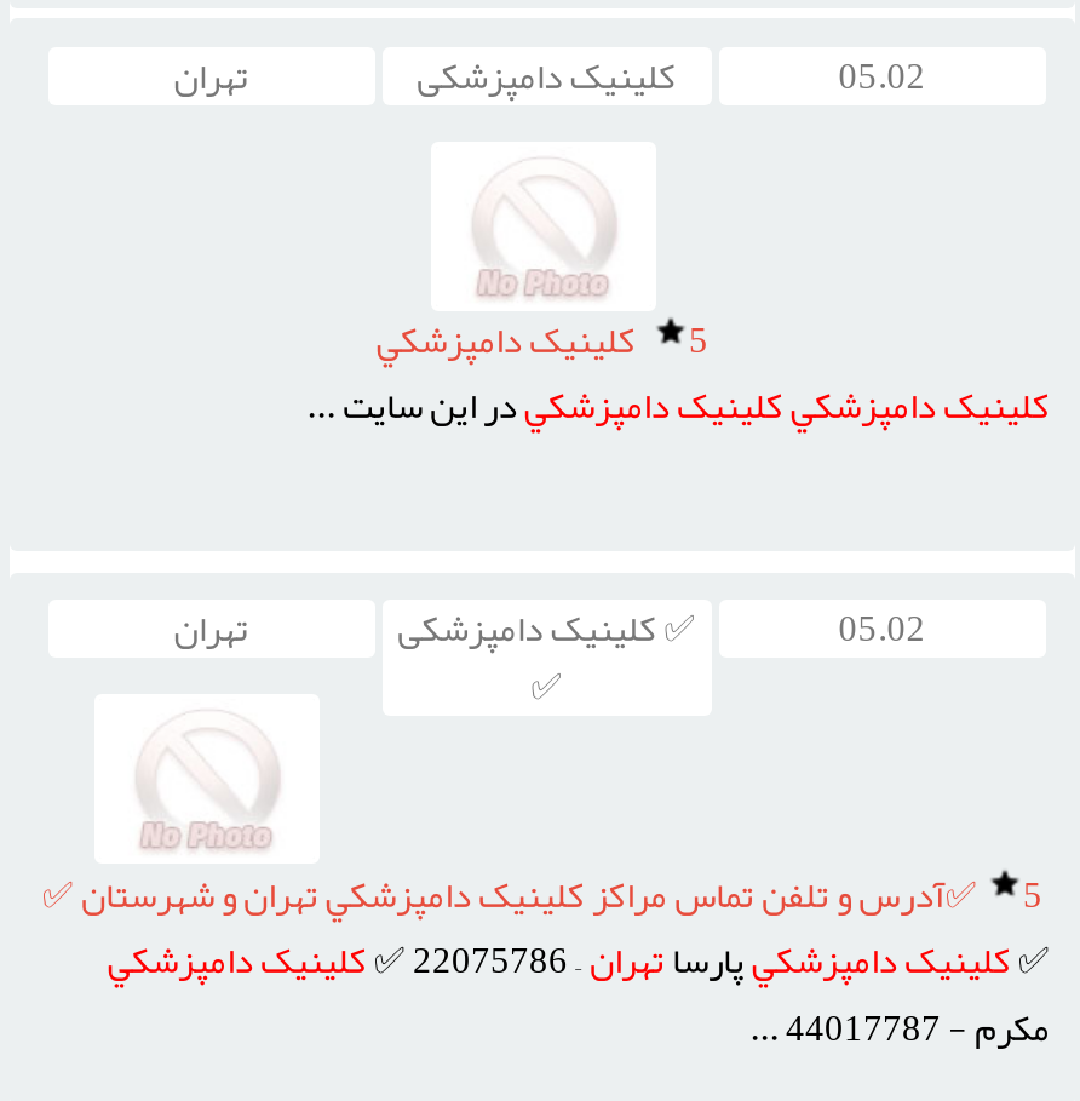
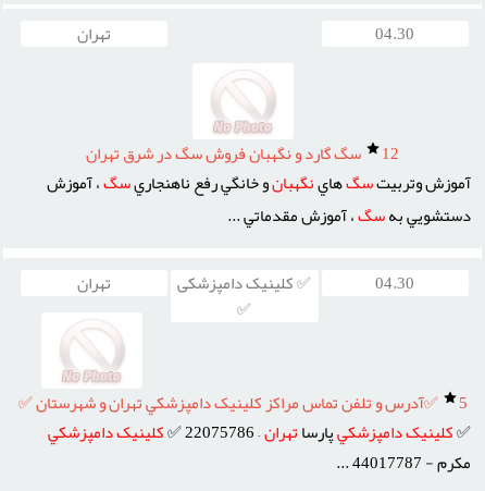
[417,39,926,111] 05.02 | کلینیک دامپزشکی -> [375,18,415,51] 04.30
[306,305,1050,443] 5 کلينيک دامپزشکي | کلينيک دامپزشکي کلينيک دامپزشکيدر اين سايت ... -> [46,138,470,232] 12 سگ گارد و نگهبان فروش سگ در شرق تهران | آموزش وتربيتسگهاينگهبانو خانگي رفع ناهنجاريسگ، آموزش | دستشويي بهسگ، آموزش مقدماتي ...
[839,593,926,665] 05.02 -> [375,267,415,299] 04.30

